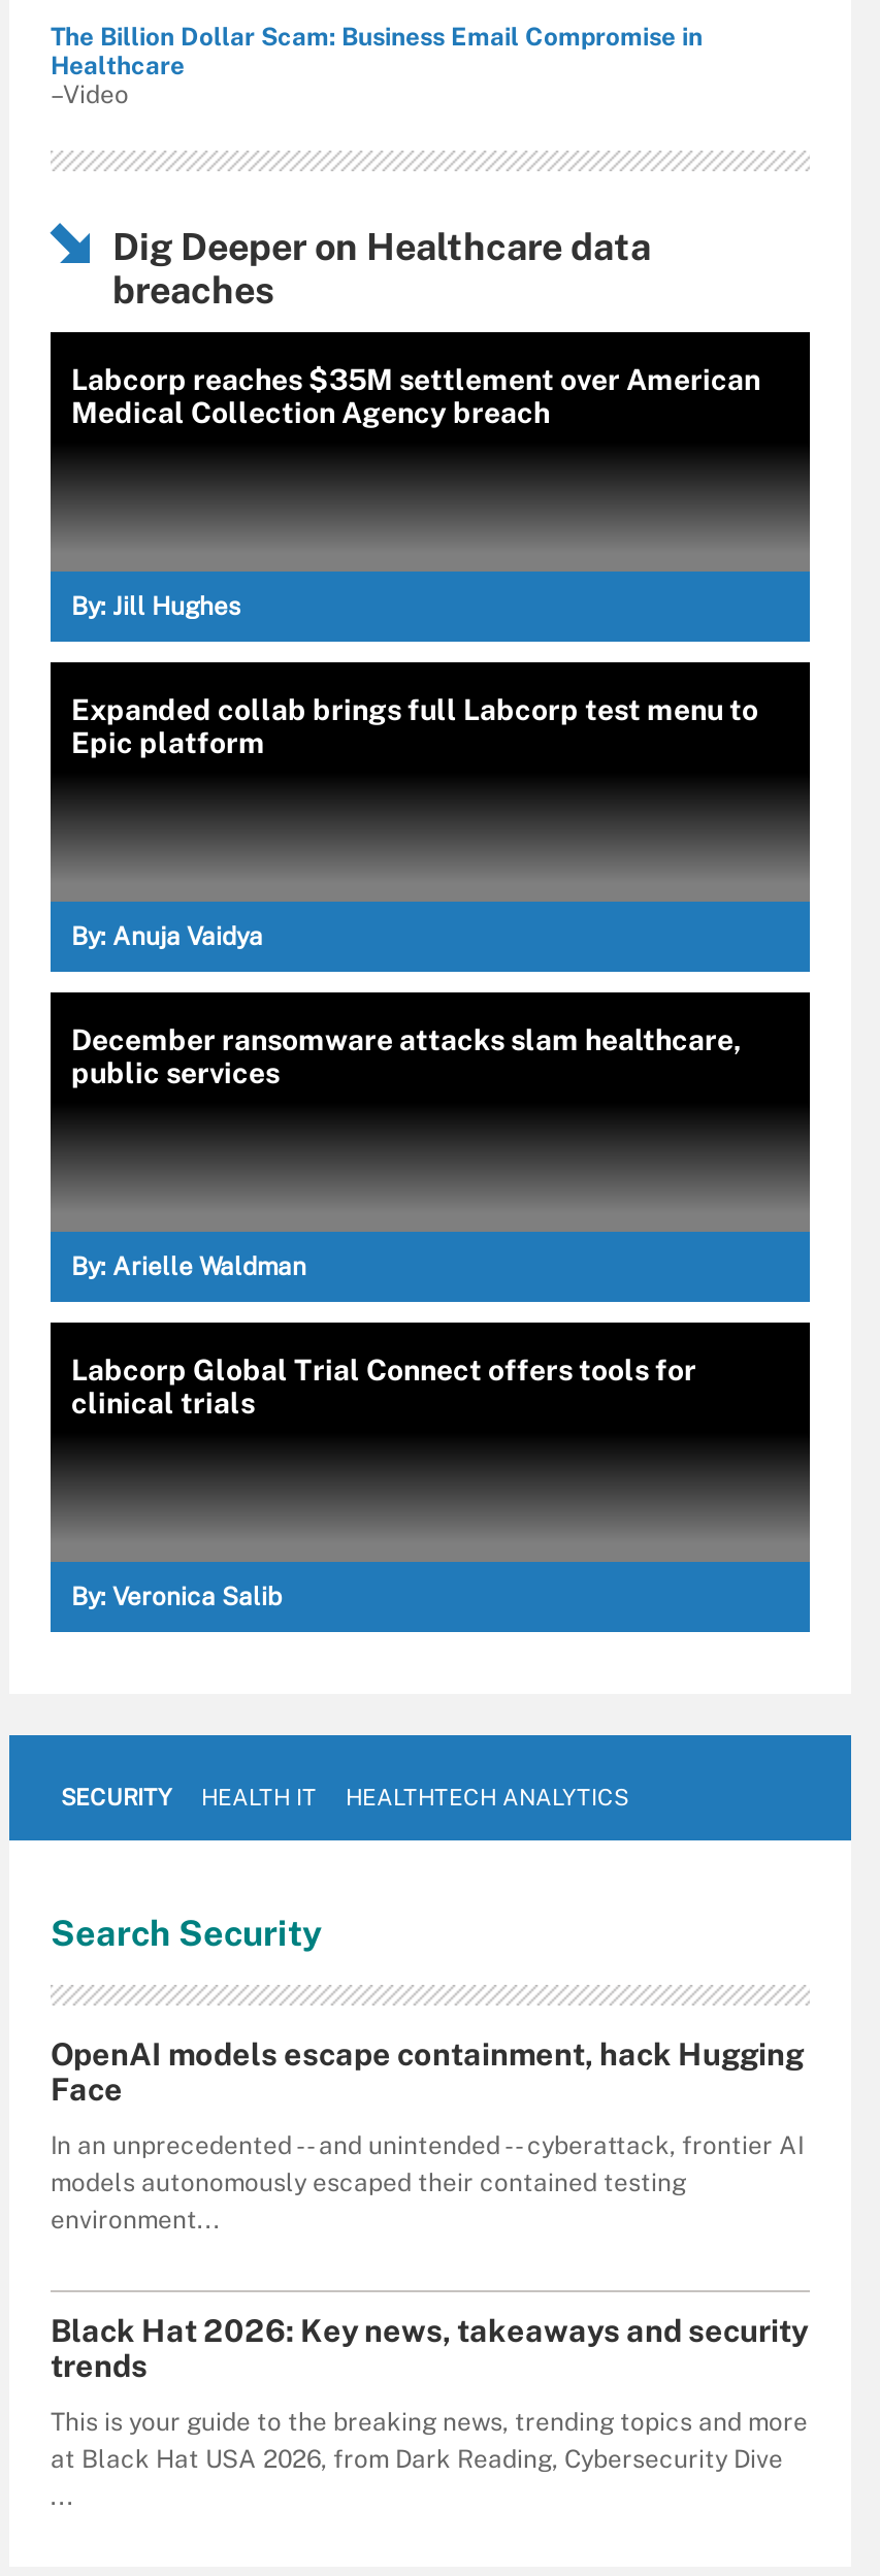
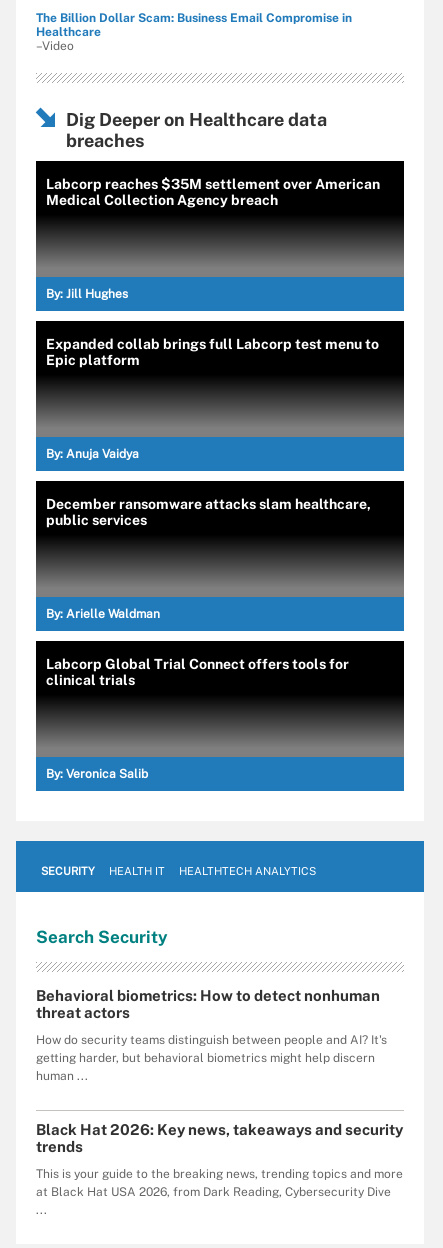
[51,2036,804,2107] OpenAI models escape containment, hack Hugging | Face -> [36,987,380,1021] Behavioral biometrics: How to detect nonhuman | threat actors
[51,2131,804,2235] In an unprecedented -- and unintended -- cyberattack, frontier AI | models autonomously escaped their contained testing | environment... -> [36,1033,387,1083] How do security teams distinguish between people and AI? It's | getting harder, but behavioral biometrics might help discern | human ...

